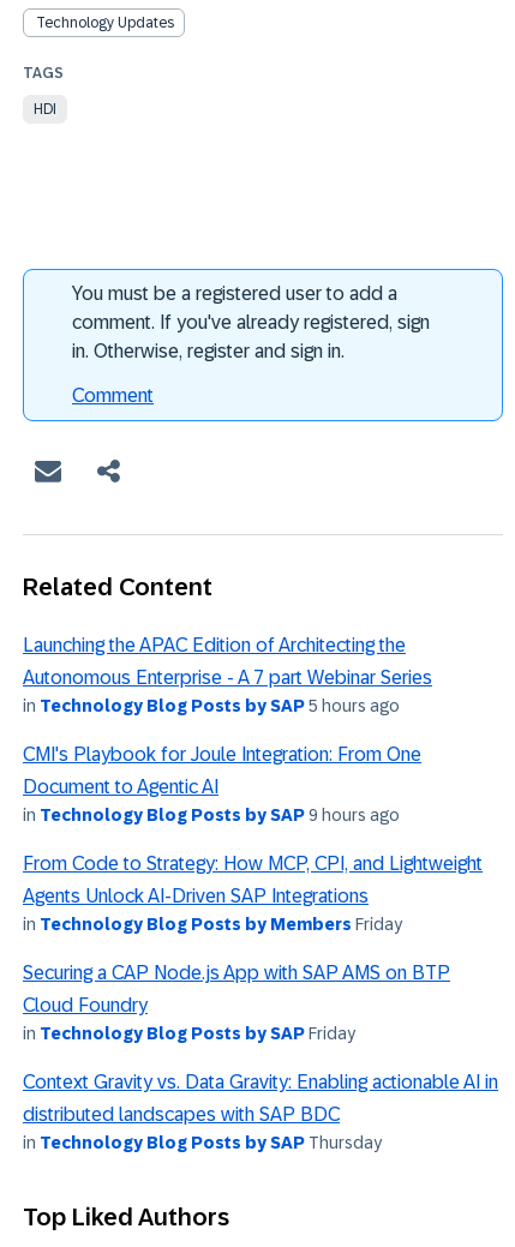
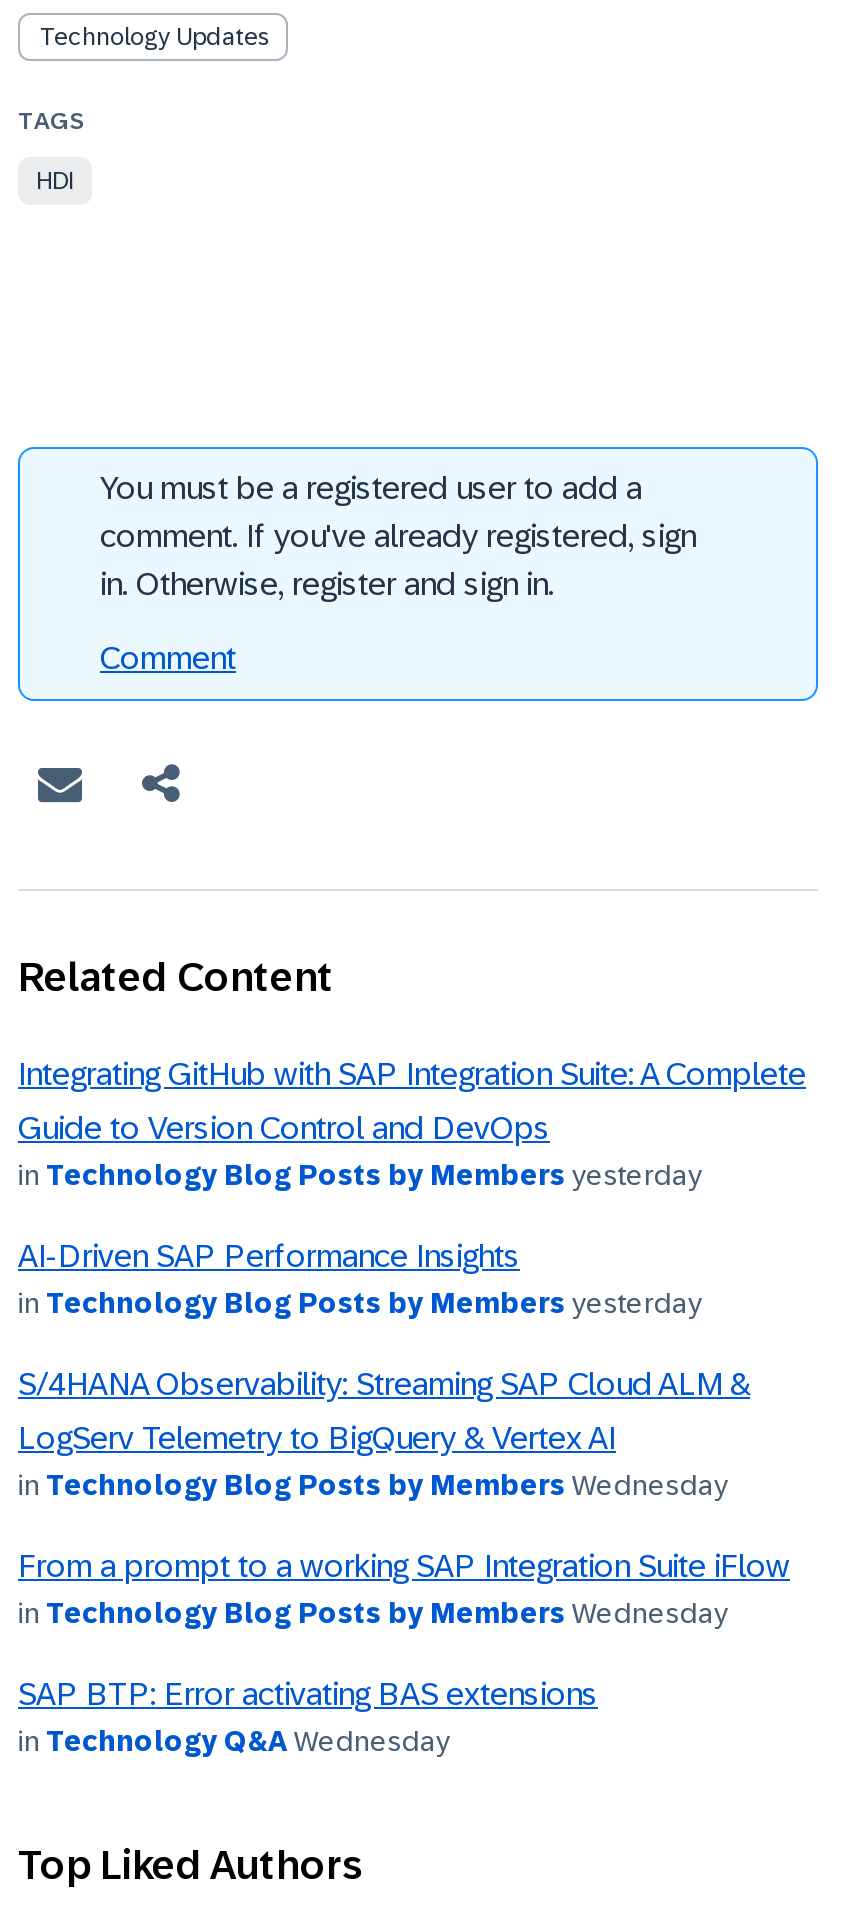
[23,635,498,1153] Launching the APAC Edition of Architecting the | Autonomous Enterprise - A 7 part Webinar Series | in Technology Blog Posts by SAP 5 hours ago | CMI's Playbook for Joule Integration: From One | Document to Agentic AI | in Technology Blog Posts by SAP 9 hours ago | From Code to Strategy: How MCP, CPI, and Lightweight | Agents Unlock AI‑Driven SAP Integrations | in Technology Blog Posts by Members Friday | Securing a CAP Node.js App with SAP AMS on BTP | Cloud Foundry | in Technology Blog Posts by SAP Friday | Context Gravity vs. Data Gravity: Enabling actionable AI in | distributed landscapes with SAP BDC | in Technology Blog Posts by SAP Thursday -> [18,1058,806,1758] Integrating GitHub with SAP Integration Suite: A Complete | Guide to Version Control and DevOps | in Technology Blog Posts by Members yesterday | AI-Driven SAP Performance Insights | in Technology Blog Posts by Members yesterday | S/4HANA Observability: Streaming SAP Cloud ALM & | LogServ Telemetry to BigQuery & Vertex AI | in Technology Blog Posts by Members Wednesday | From a prompt to a working SAP Integration Suite iFlow | in Technology Blog Posts by Members Wednesday | SAP BTP: Error activating BAS extensions | in Technology Q&A Wednesday

